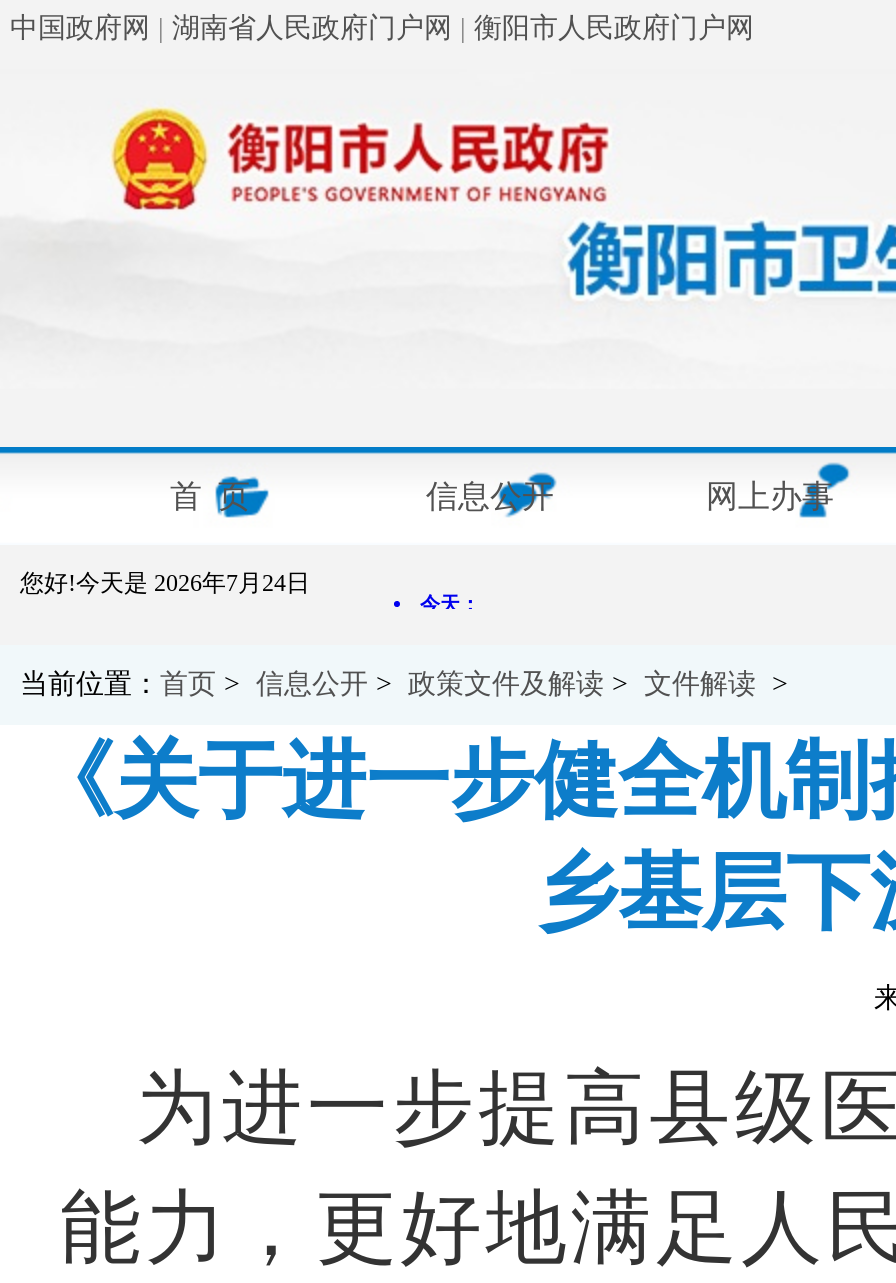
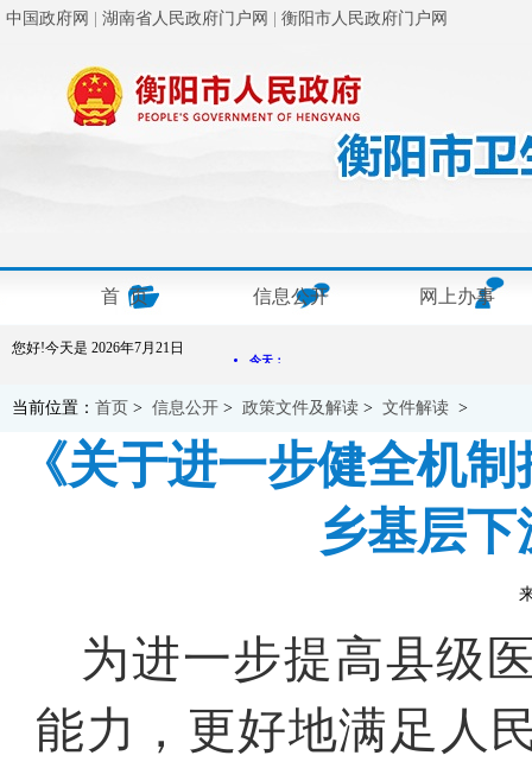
[20,569,310,597] 您好!今天是 2026年7月24日 -> [12,339,184,356] 您好!今天是 2026年7月21日

